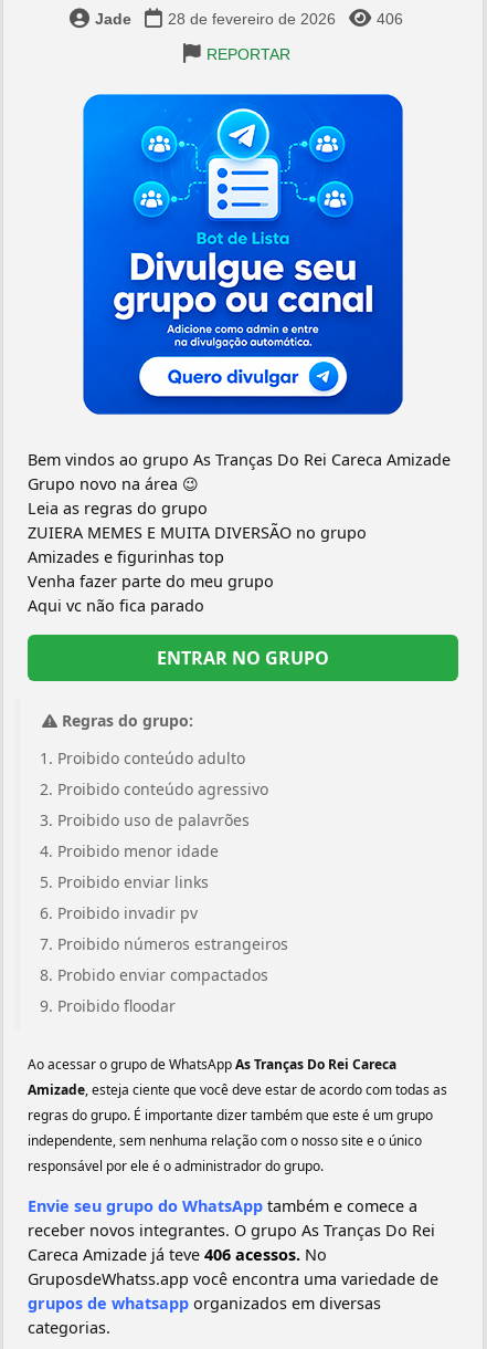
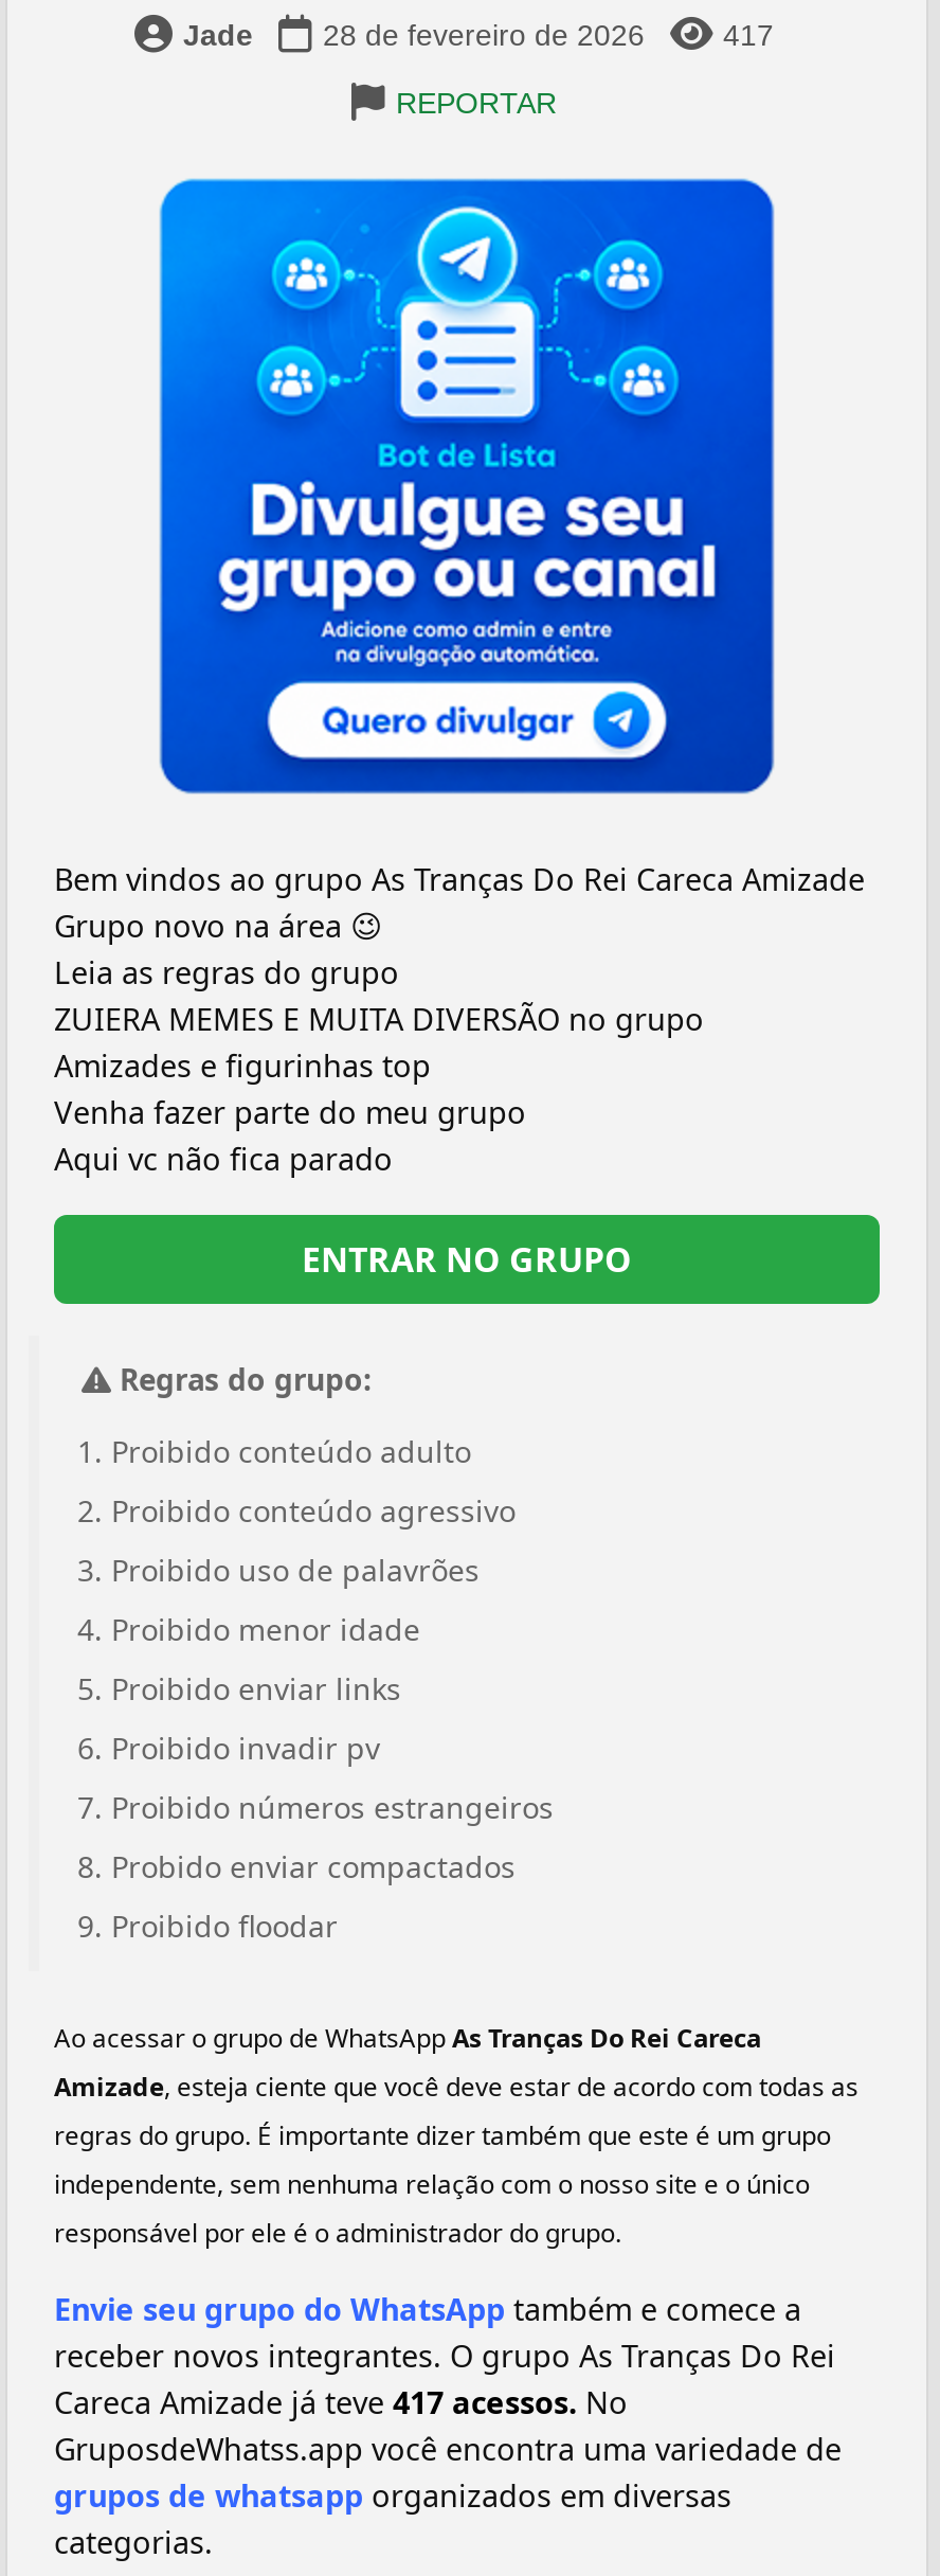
[377,10,403,28] 406 -> [723,18,774,52] 417
[28,1244,327,1265] Careca Amizade já teve 406 acessos. No -> [54,2383,628,2423] Careca Amizade já teve 417 acessos. No

